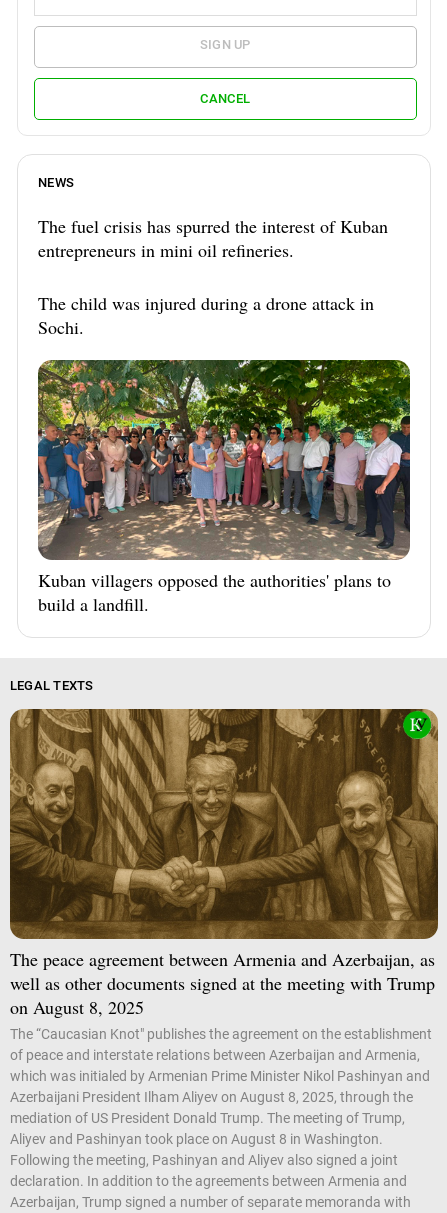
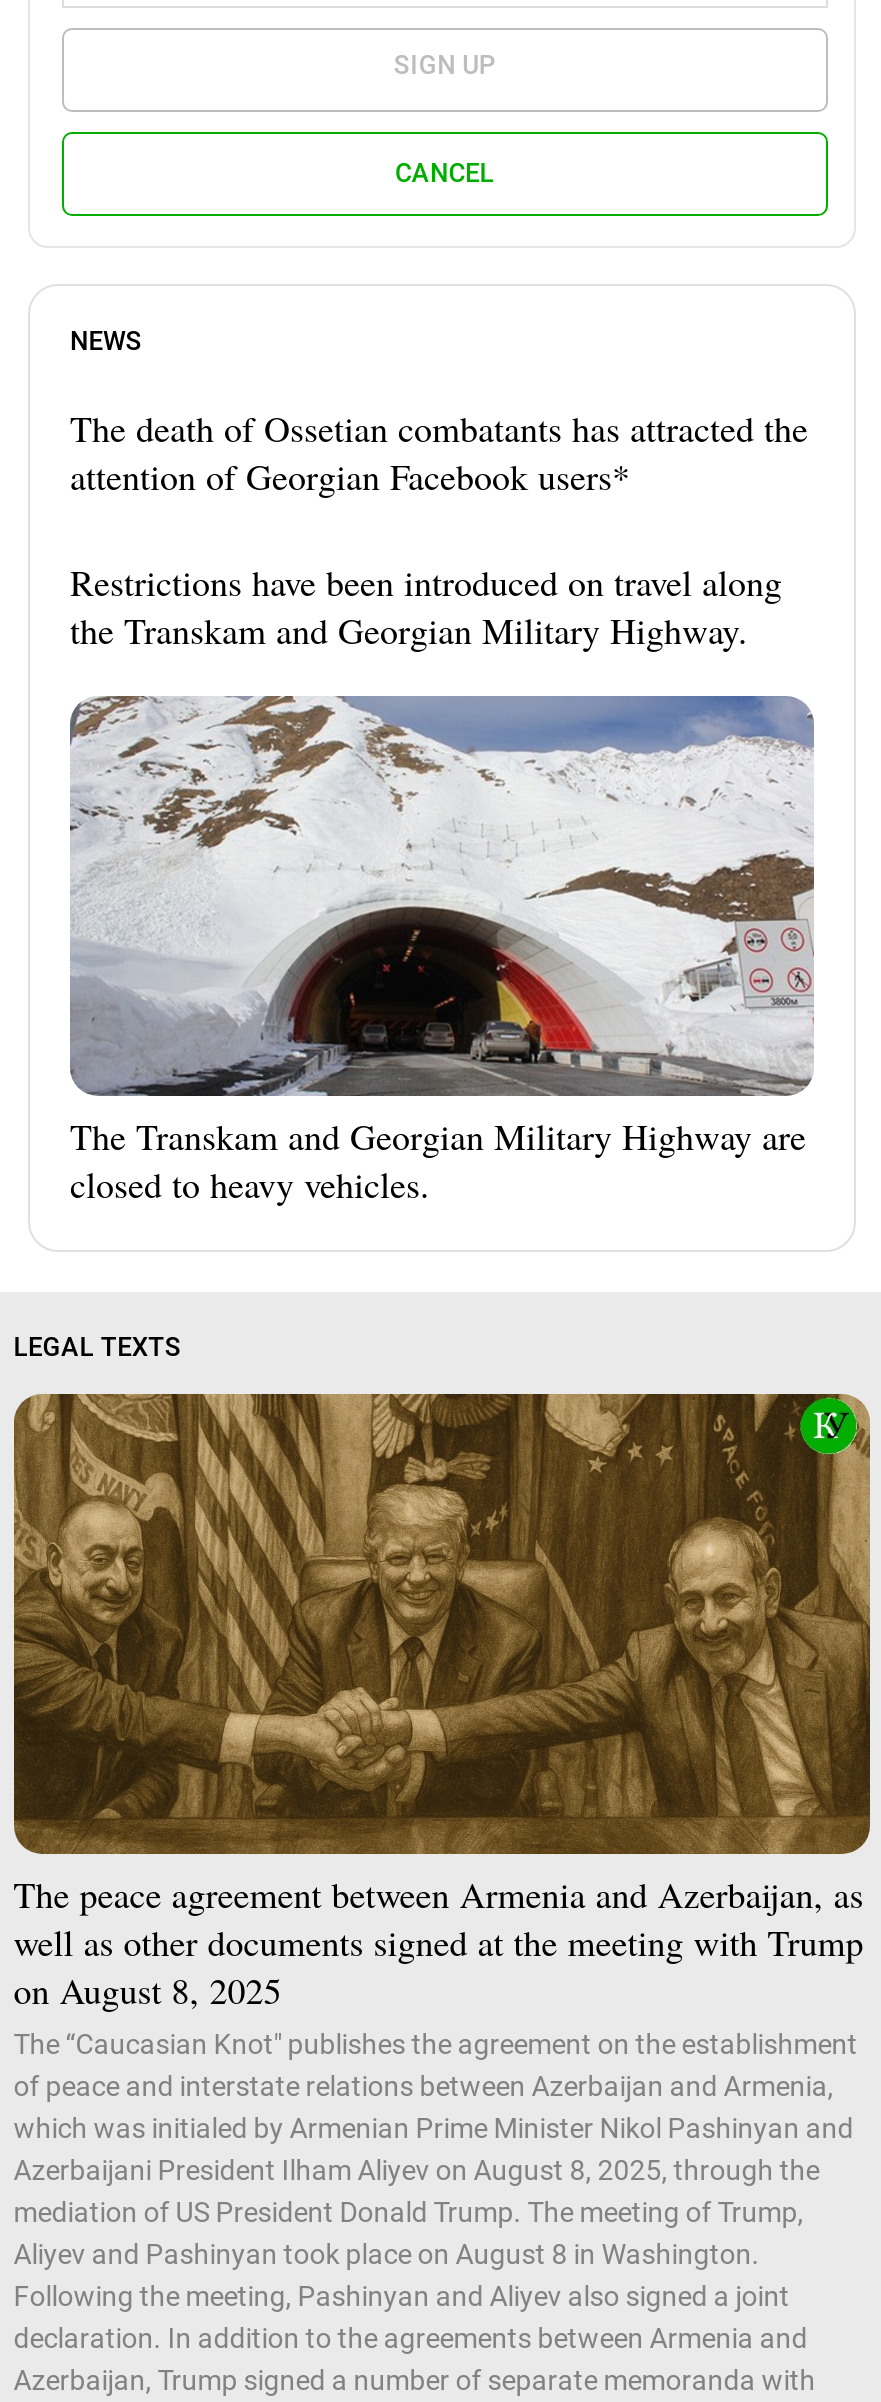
[38,214,388,262] The fuel crisis has spurred the interest of Kuban | entrepreneurs in mini oil refineries. -> [70,403,808,499] The death of Ossetian combatants has attracted the | attention of Georgian Facebook users*
[38,291,374,339] The child was injured during a drone attack in | Sochi. -> [70,557,782,653] Restrictions have been introduced on travel along | the Transkam and Georgian Military Highway.
[37,359,411,616] [image] | Kuban villagers opposed the authorities' plans to | build a landfill. -> [70,694,814,1207] [image] | The Transkam and Georgian Military Highway are | closed to heavy vehicles.

